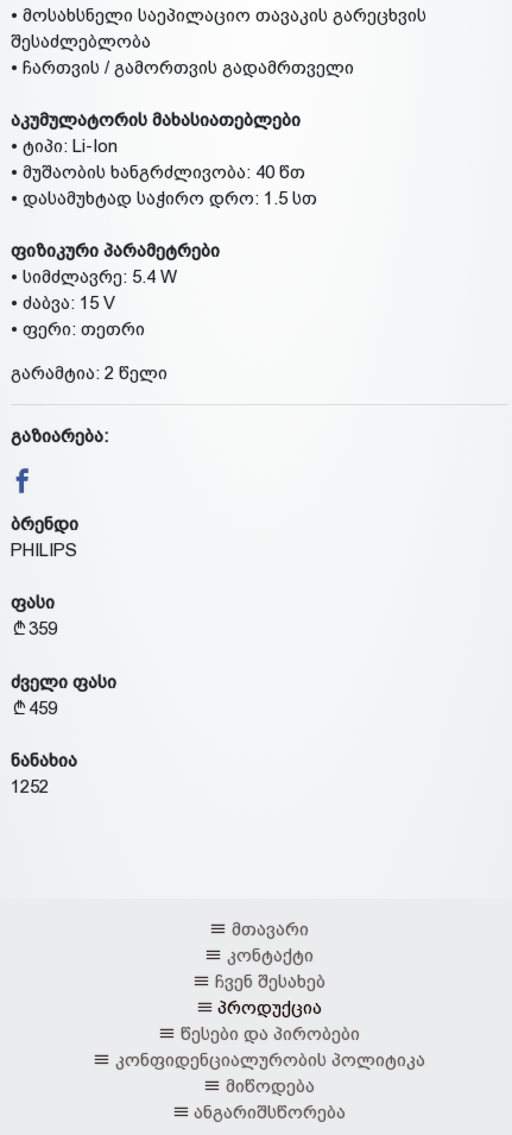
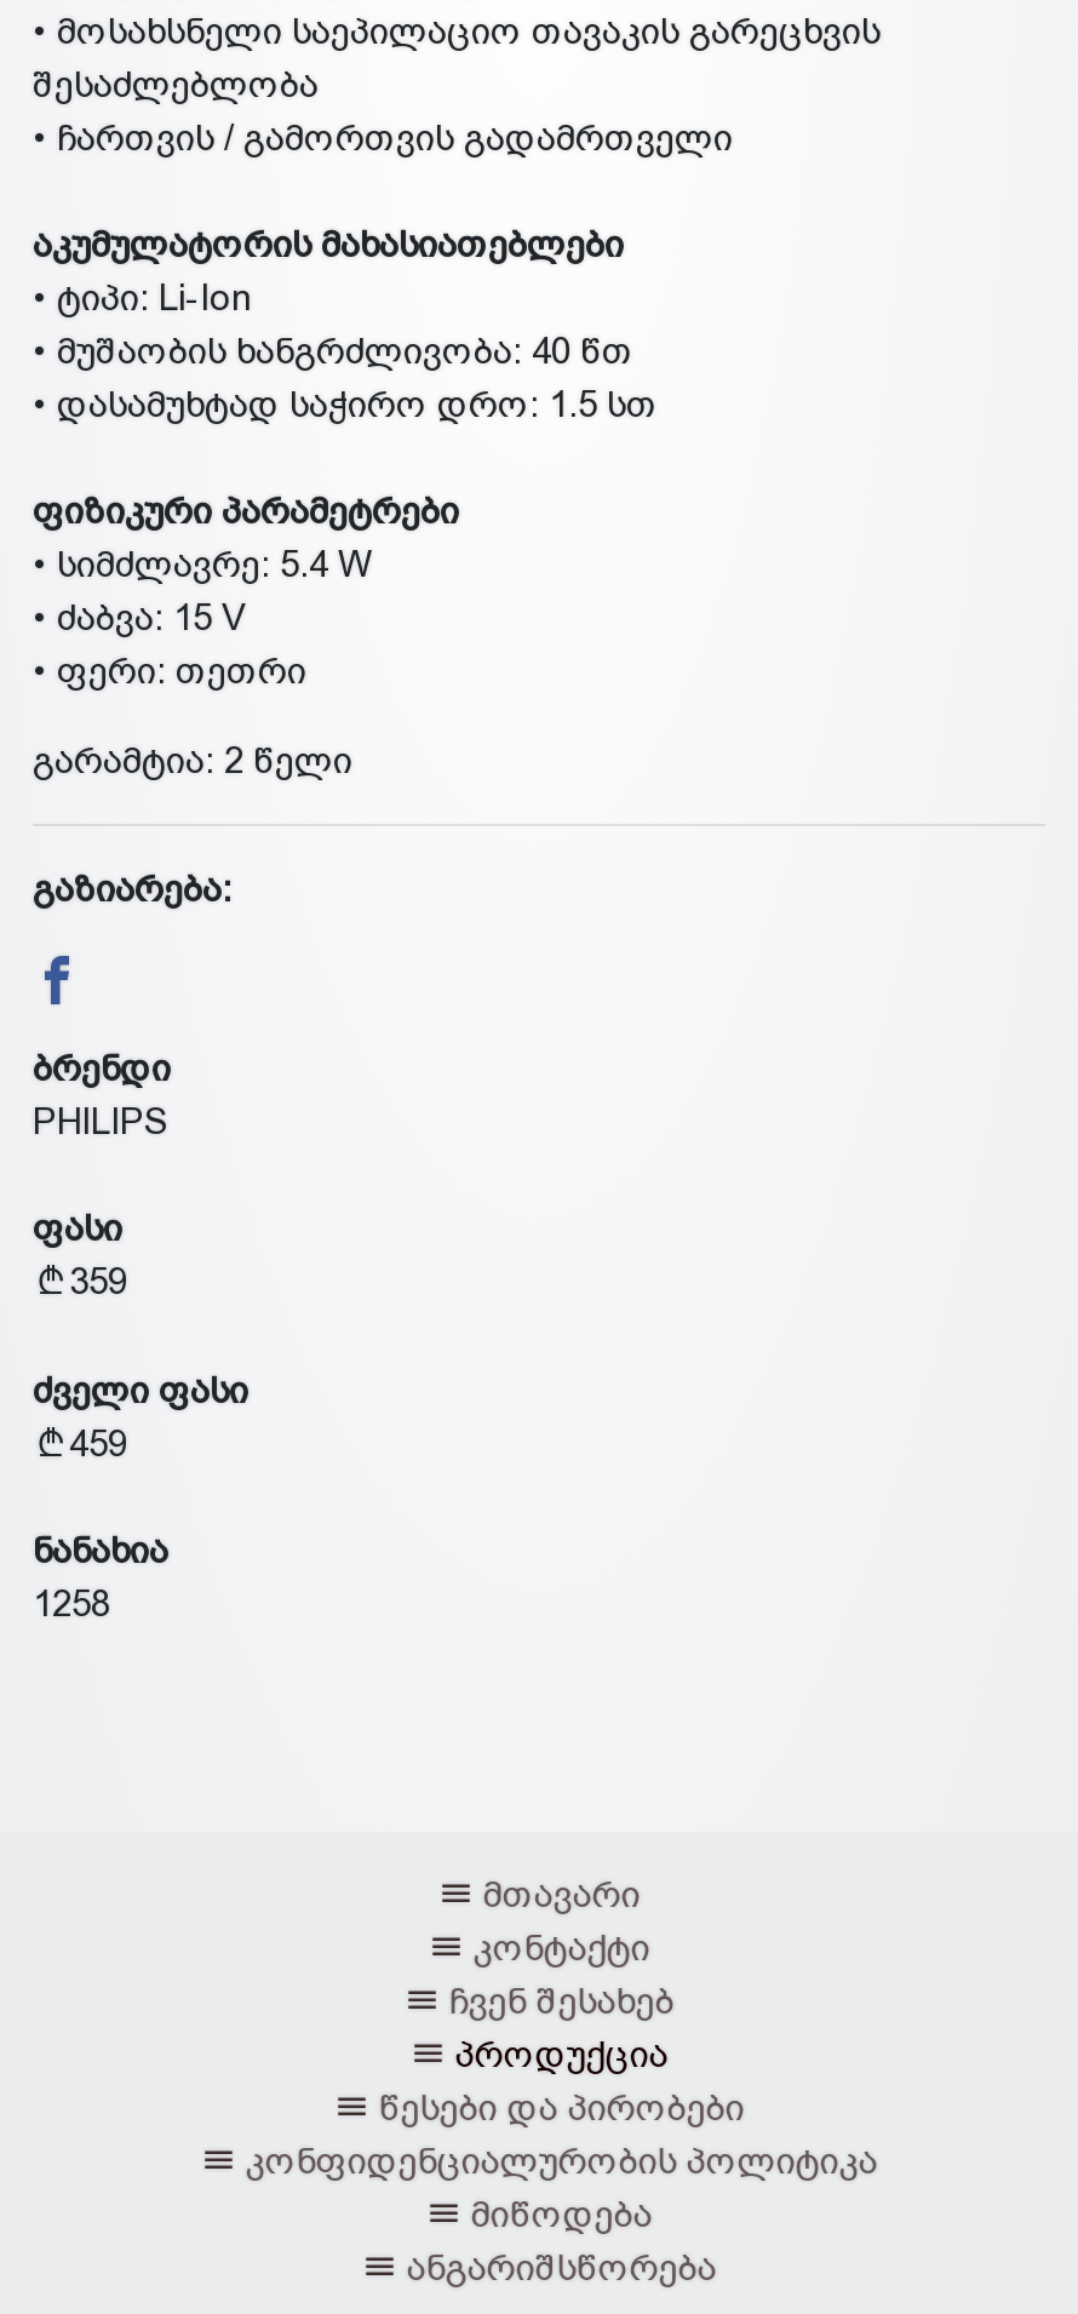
[11,776,49,797] 1252 -> [33,1583,110,1624] 1258

